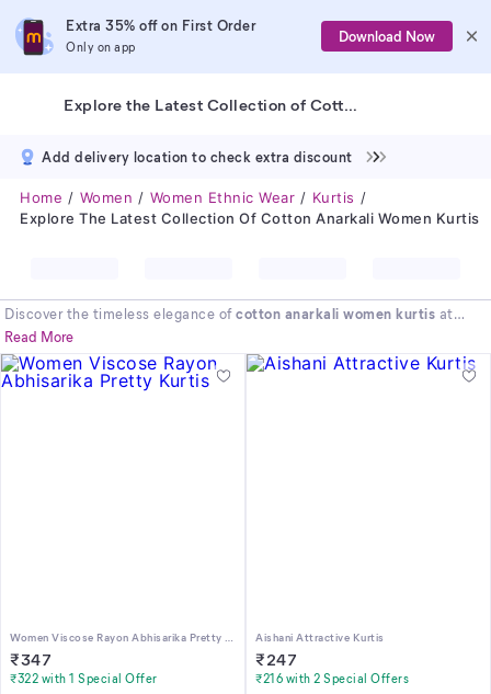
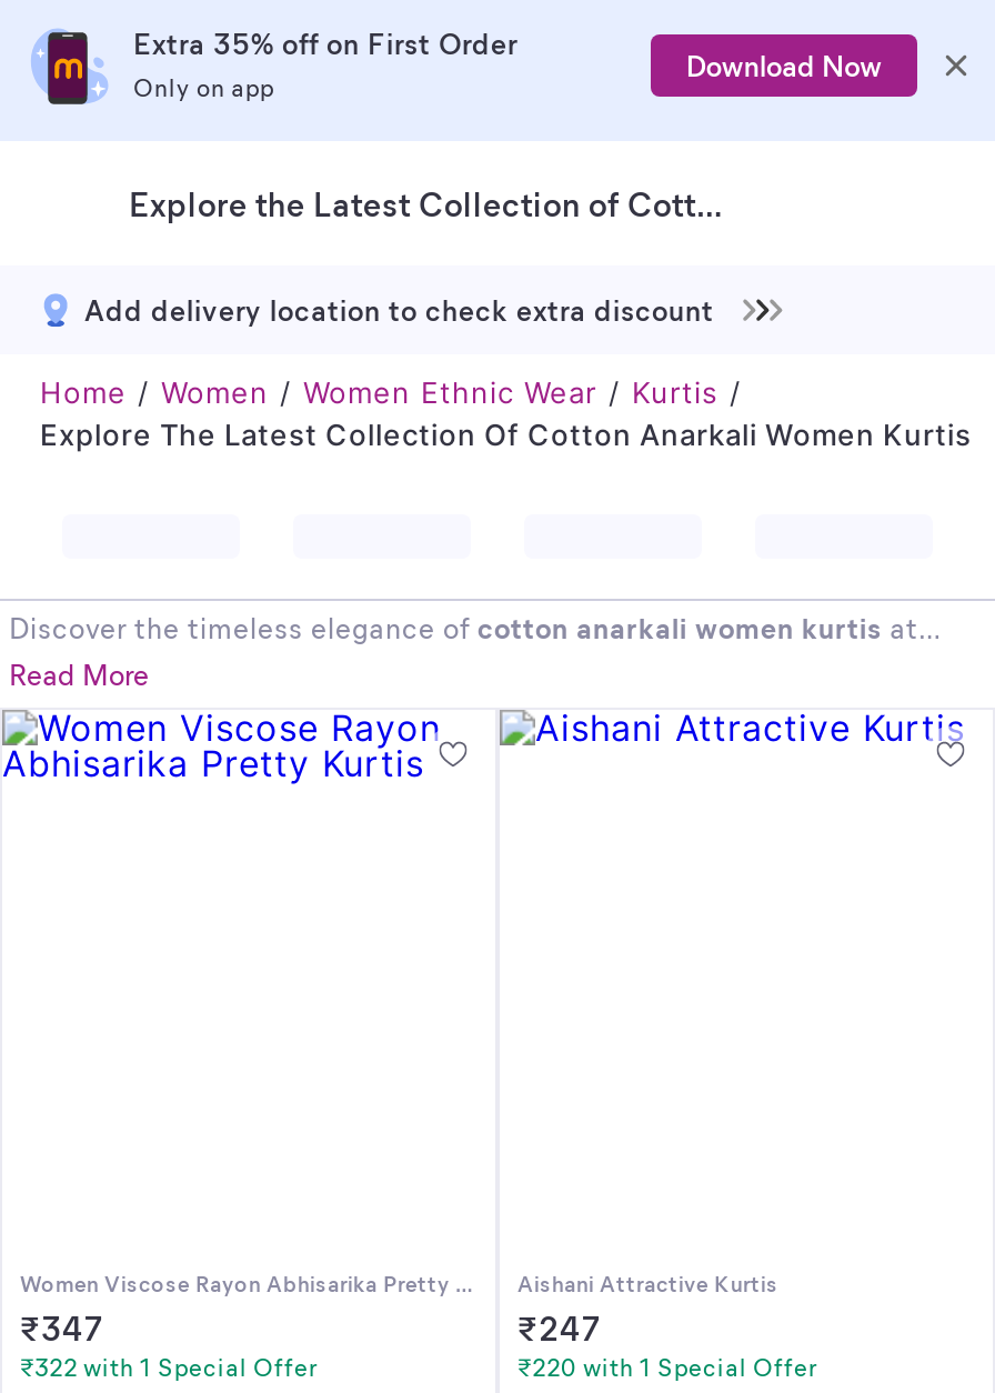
[255,670,409,686] ₹216 with 2 Special Offers -> [517,1350,818,1383] ₹220 with 1 Special Offer

